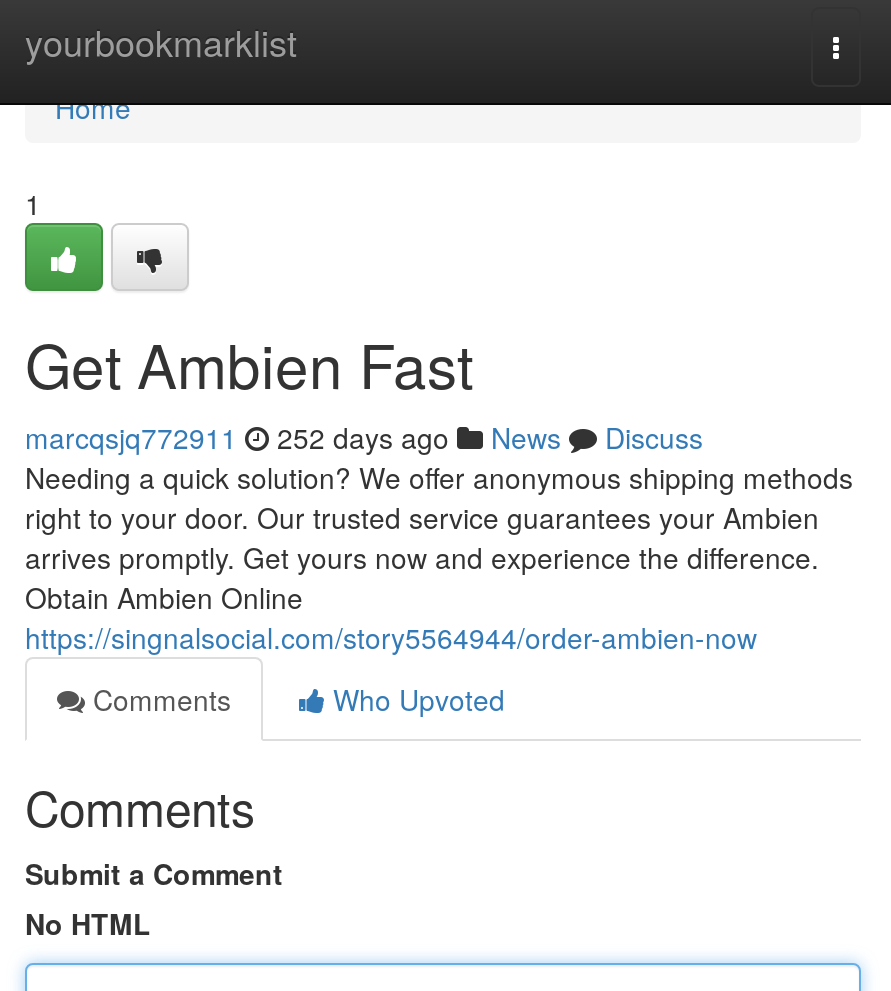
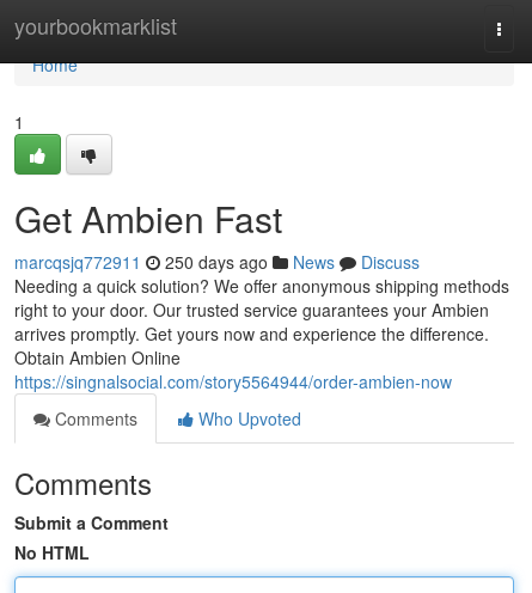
[25,417,703,457] marcqsjq772911 252 days ago News Discuss -> [14,250,420,274] marcqsjq772911 250 days ago News Discuss

